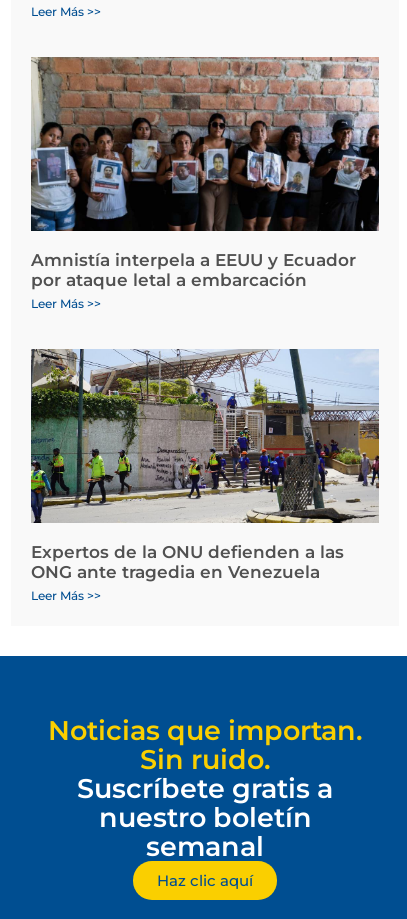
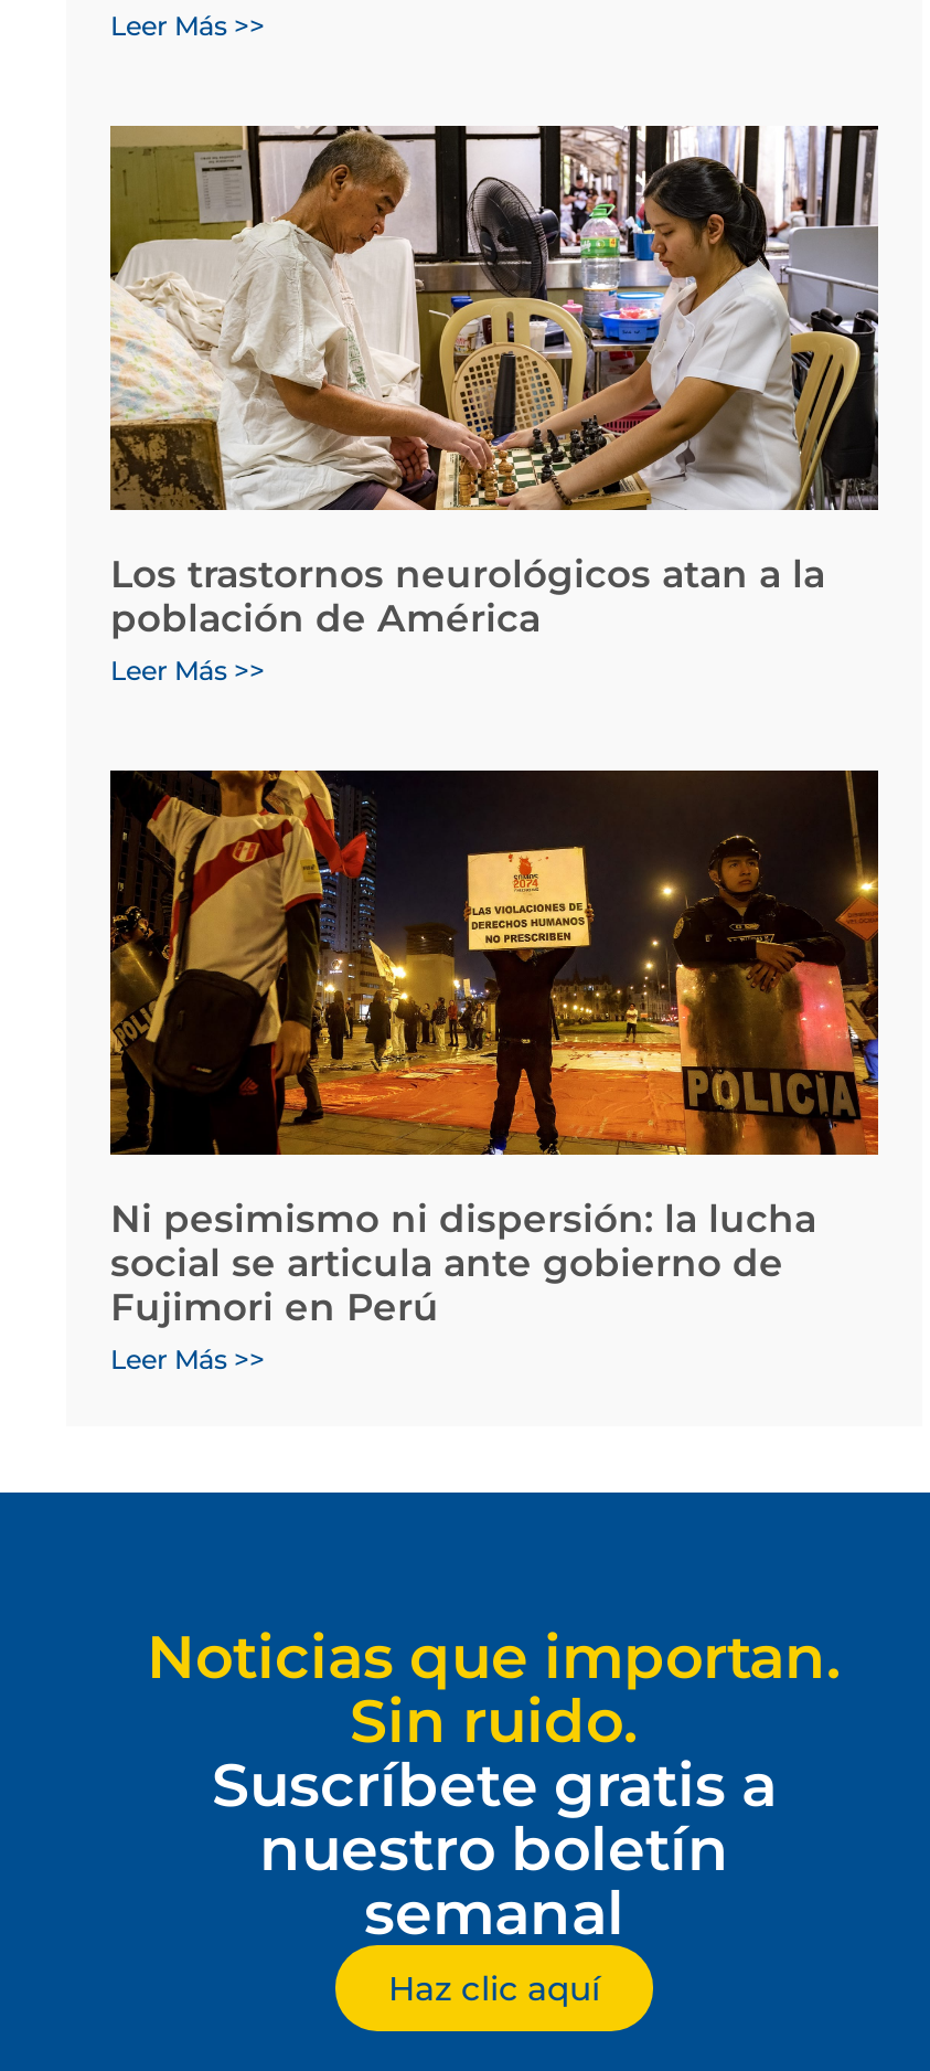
[30,56,380,290] [image] | Amnistía interpela a EEUU y Ecuador | por ataque letal a embarcación -> [108,124,878,640] [image] | Los trastornos neurológicos atan a la | población de América
[31,348,380,582] [image] | Expertos de la ONU defienden a las | ONG ante tragedia en Venezuela -> [110,768,880,1329] [image] | Ni pesimismo ni dispersión: la lucha | social se articula ante gobierno de | Fujimori en Perú

